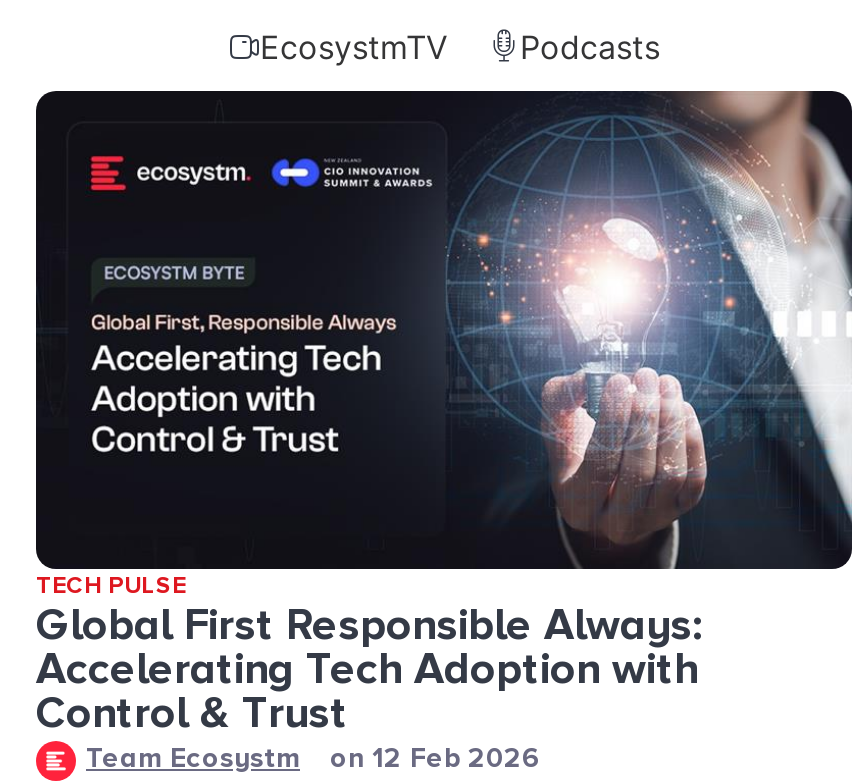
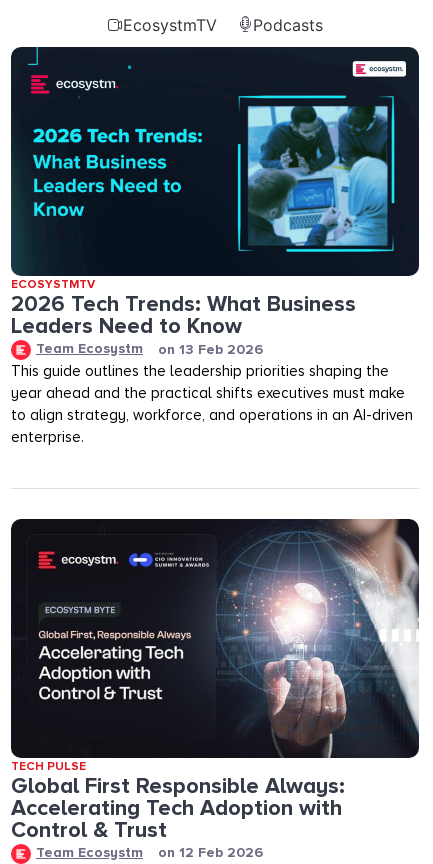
none -> [11,46,420,446] [image] | ECOSYSTMTV | 2026 Tech Trends: What Business | Leaders Need to Know | Team Ecosystm | on 13 Feb 2026 | This guide outlines the leadership priorities shaping the | year ahead and the practical shifts executives must make | to align strategy, workforce, and operations in an AI-driven | enterprise.

